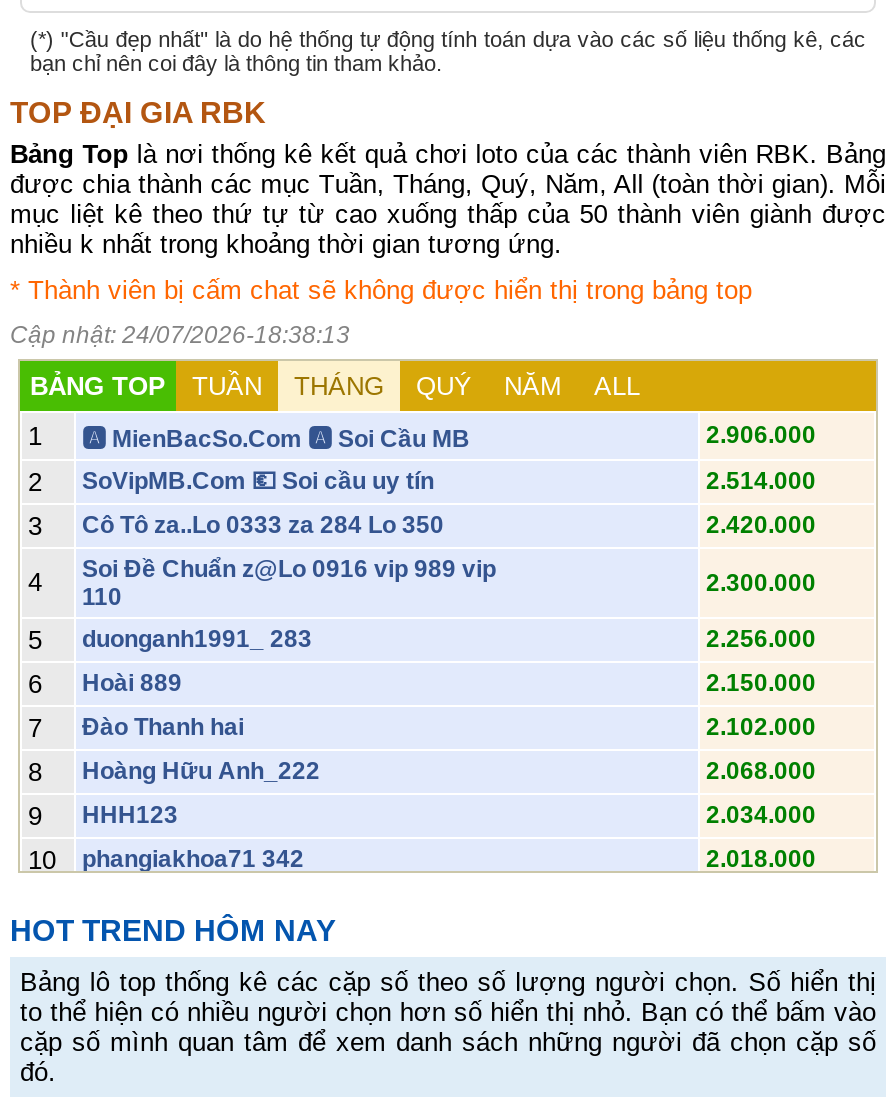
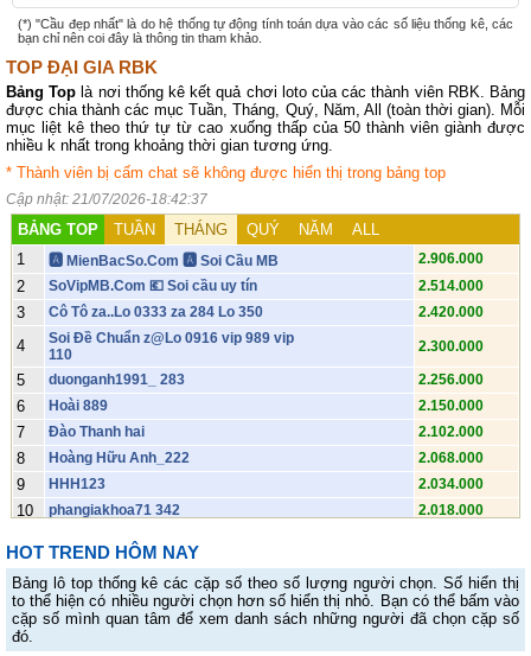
[10,321,350,349] Cập nhật: 24/07/2026-18:38:13 -> [6,191,207,208] Cập nhật: 21/07/2026-18:42:37

